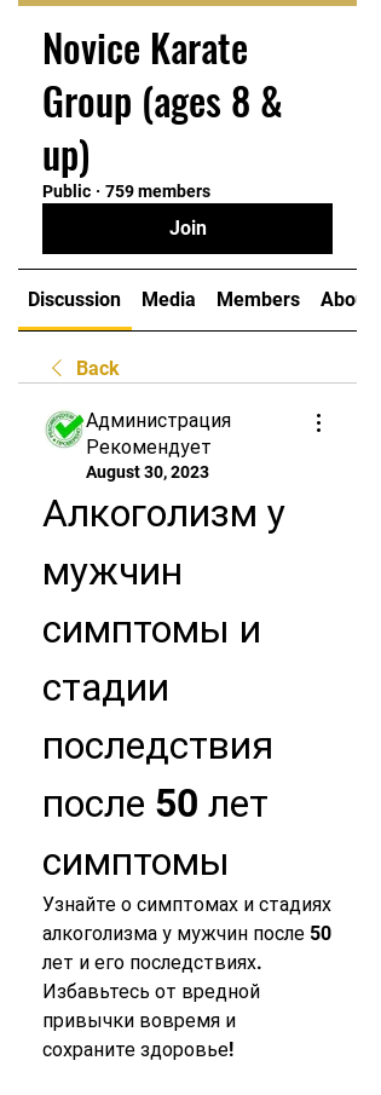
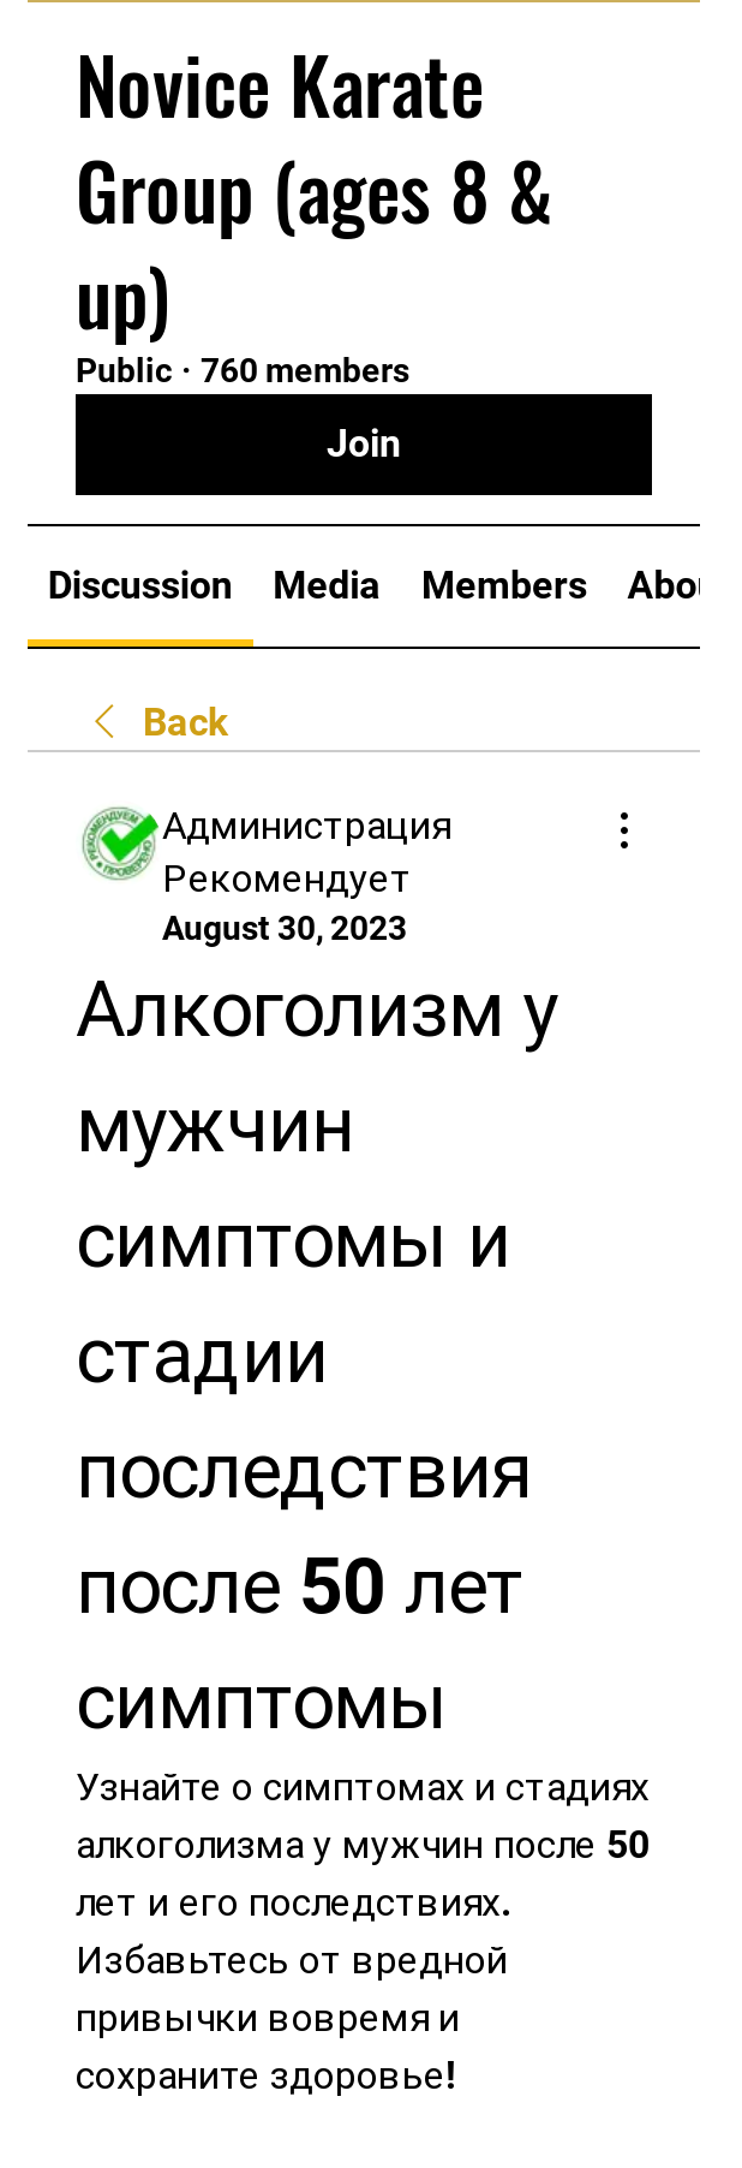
[42,181,210,201] Public · 759 members -> [76,351,409,389] Public · 760 members

